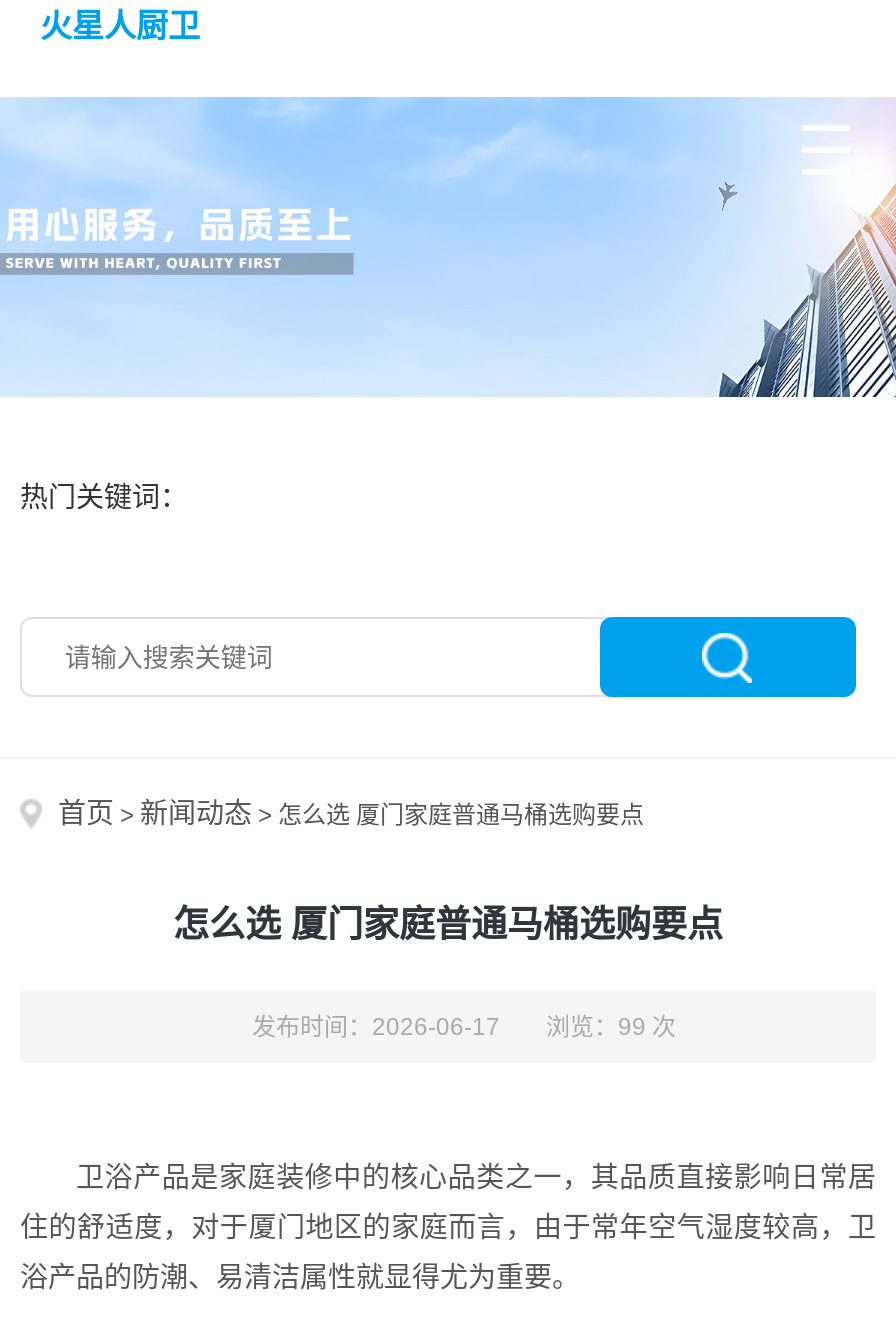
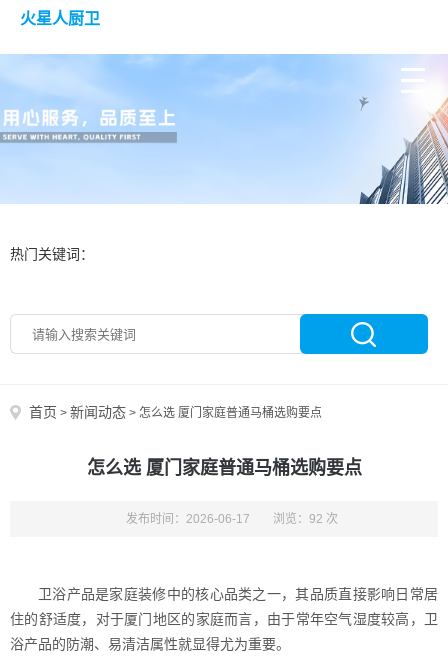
[252,1013,676,1041] 发布时间：2026-06-17 浏览：99 次 -> [126,512,338,526] 发布时间：2026-06-17 浏览：92 次

